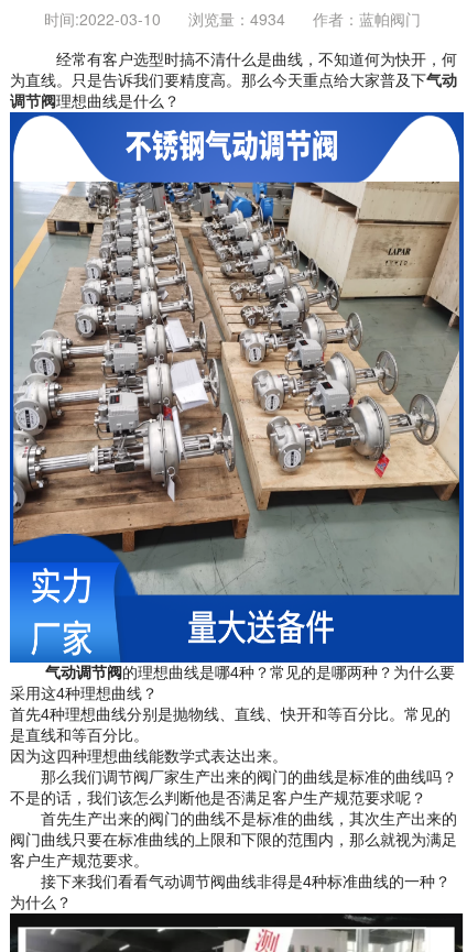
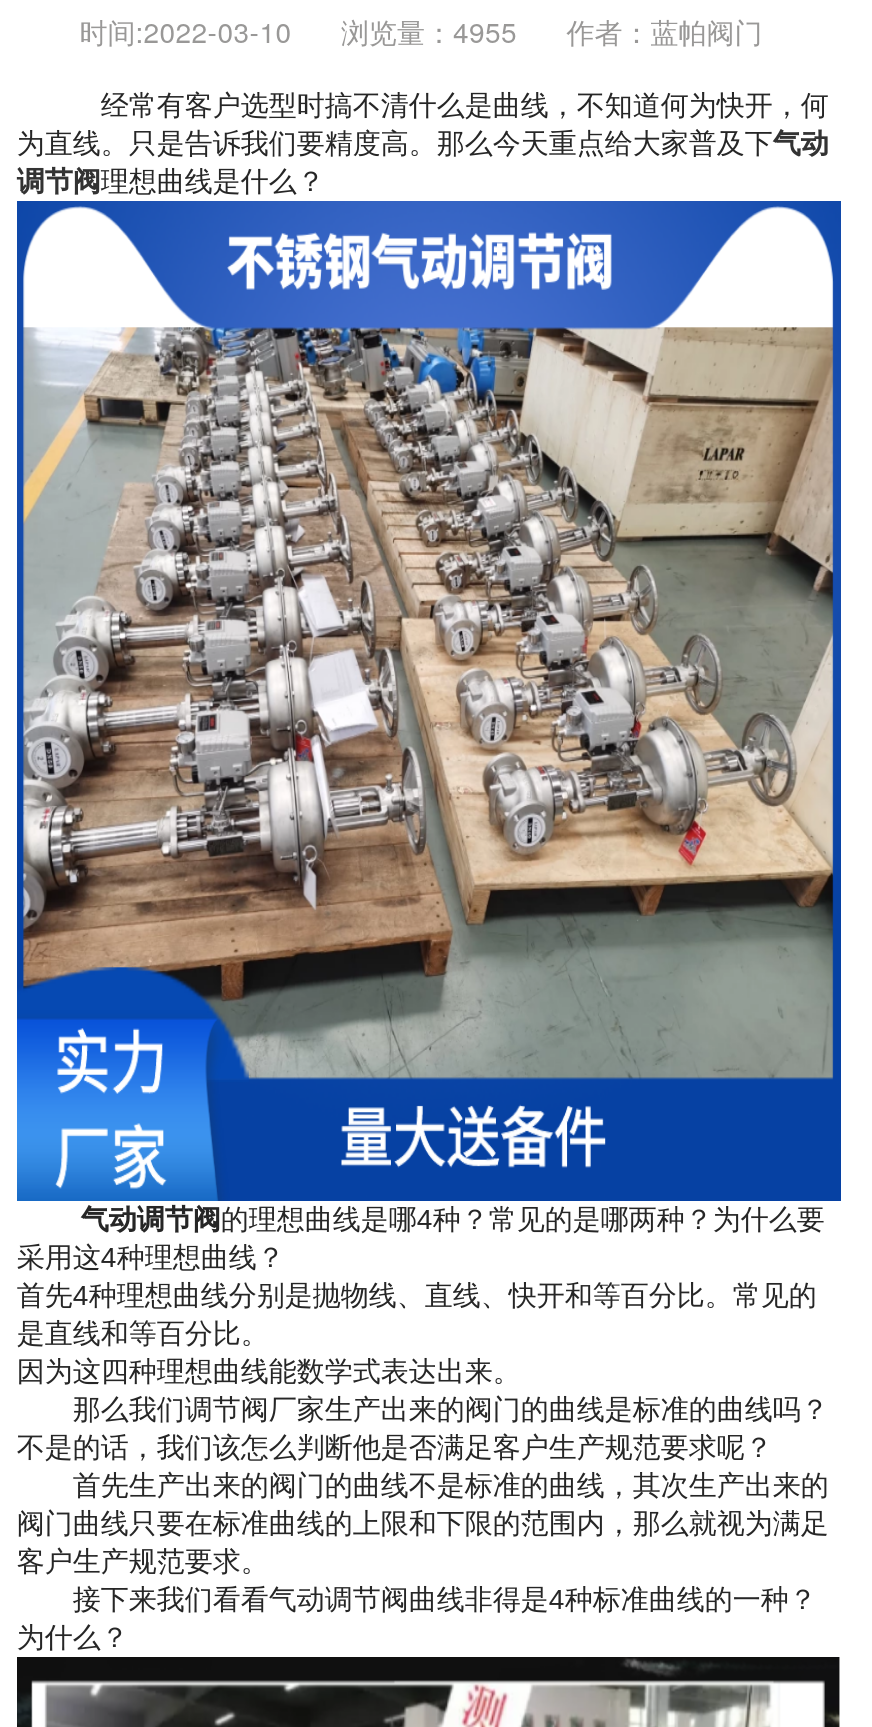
[44,7,420,29] 时间:2022-03-10 浏览量：4934 作者：蓝帕阀门 -> [80,10,762,50] 时间:2022-03-10 浏览量：4955 作者：蓝帕阀门

